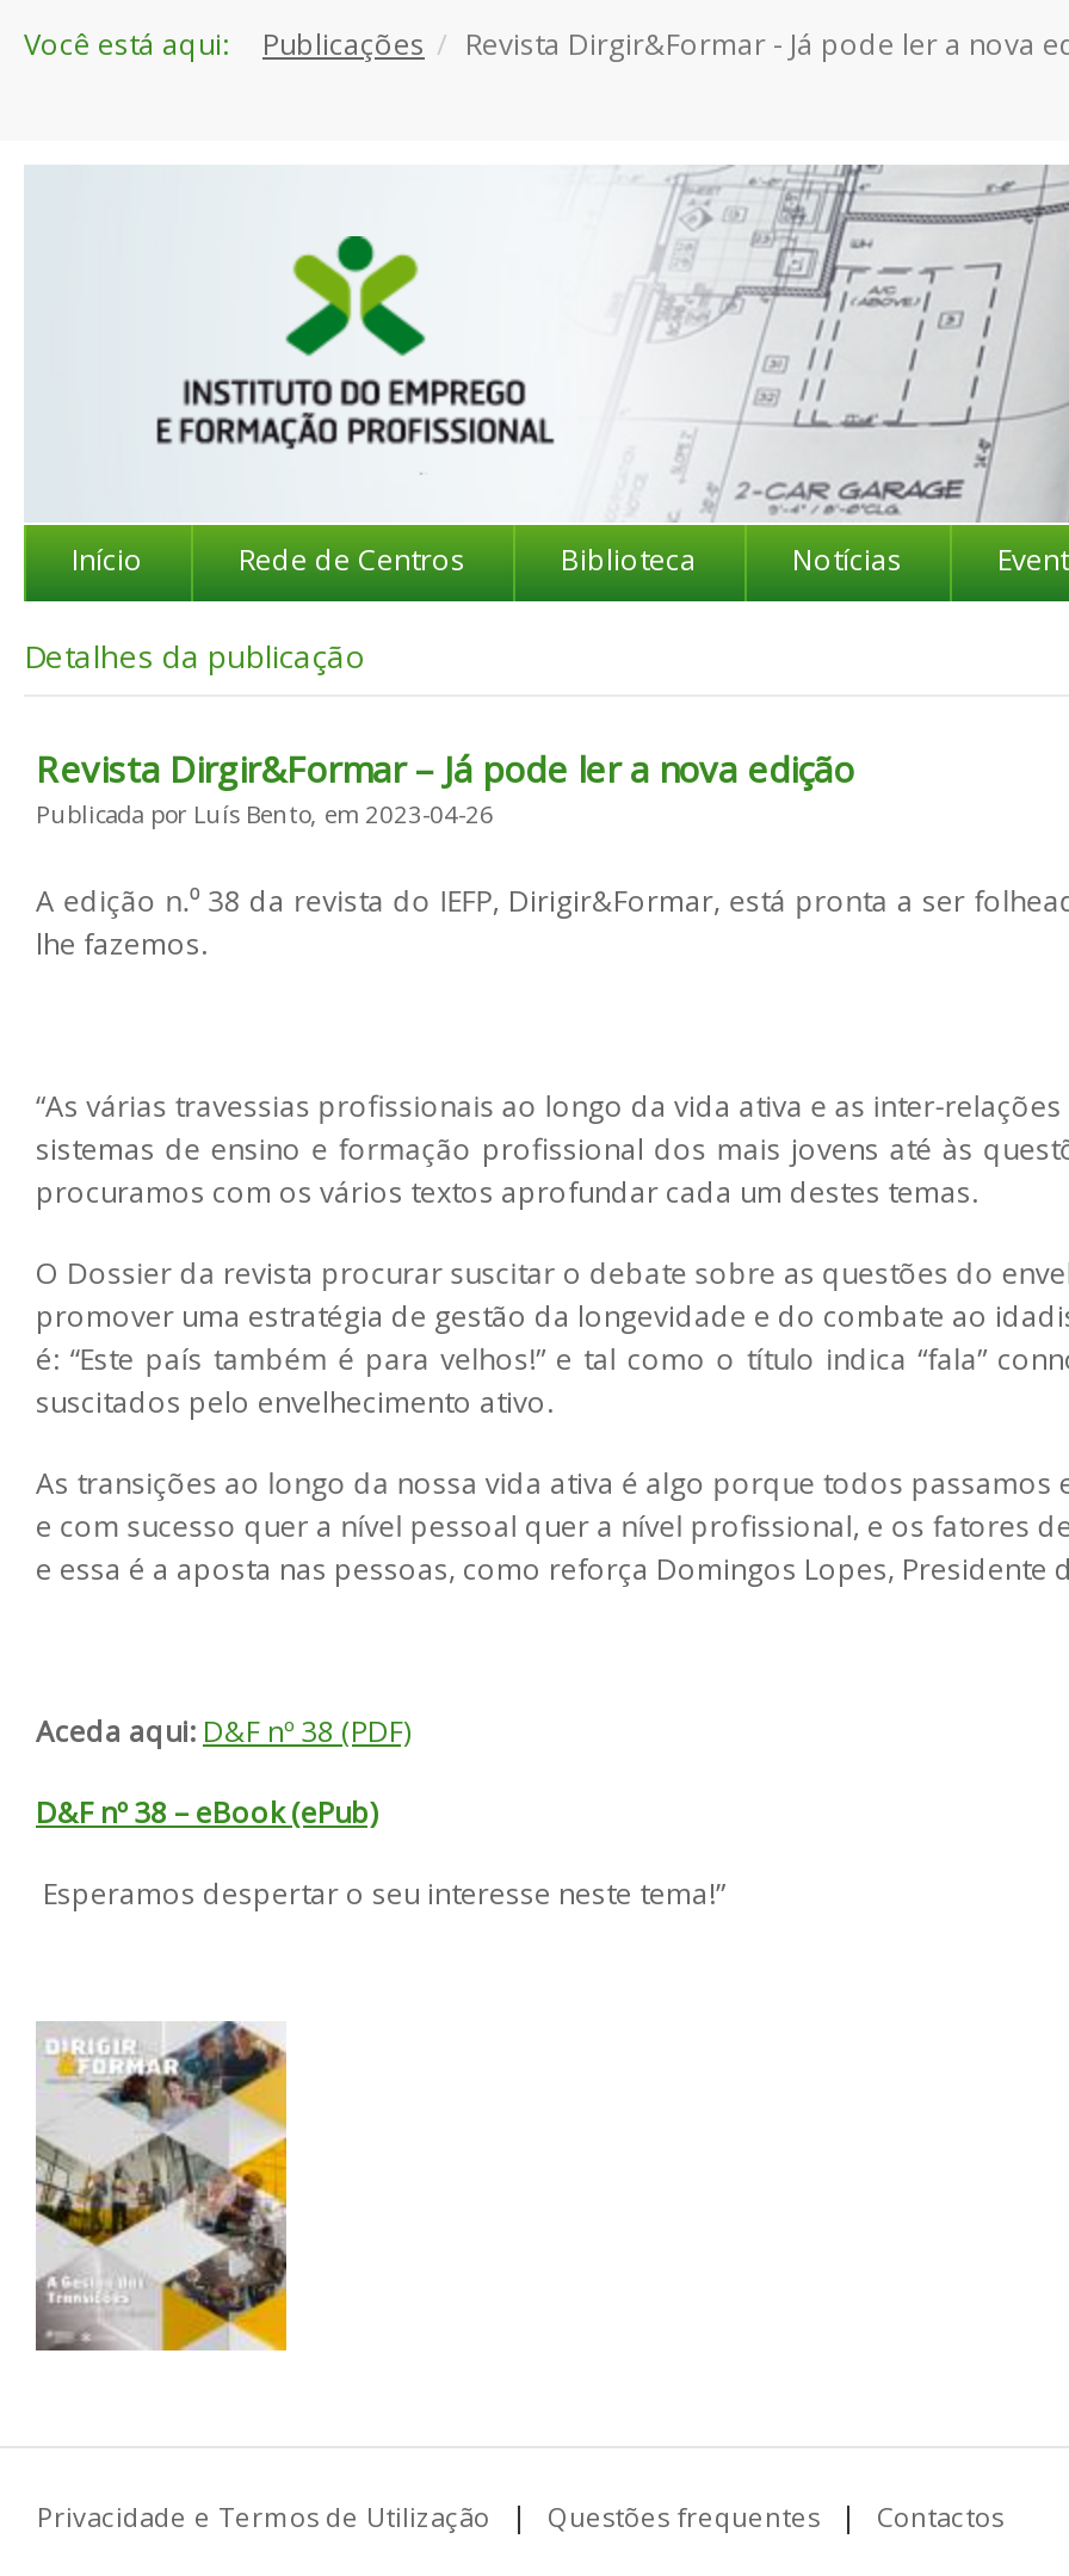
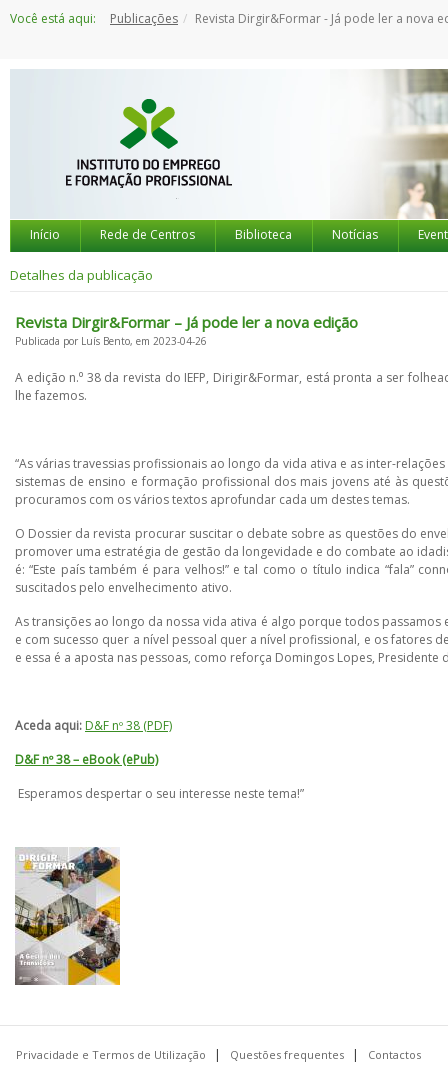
[644,162,1062,525] [image] -> [273,69,445,220] [image]

